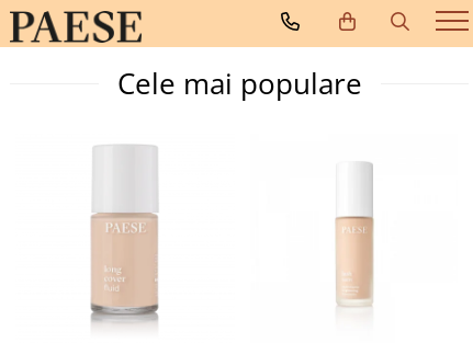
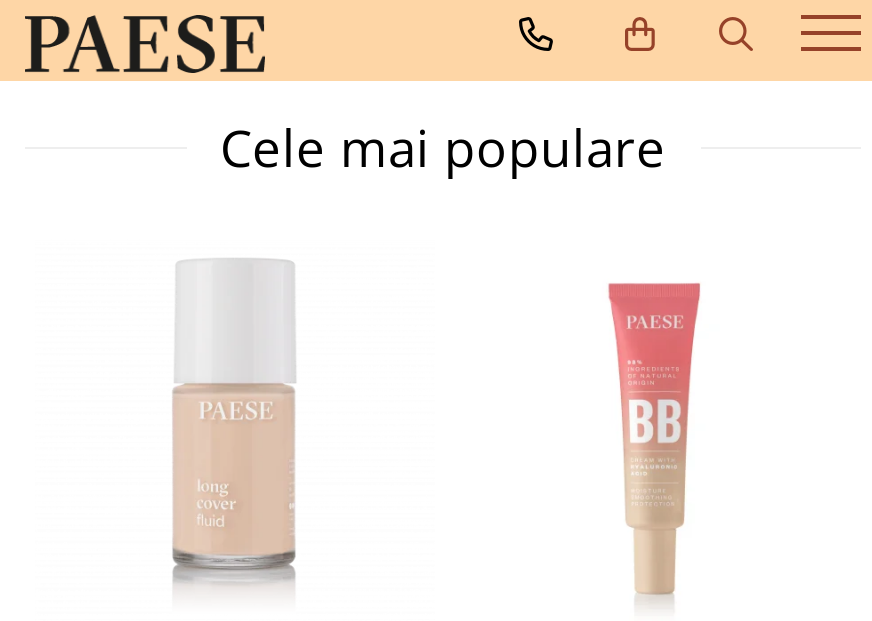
[330,158,380,334] [image] -> [607,281,703,607] [image]

